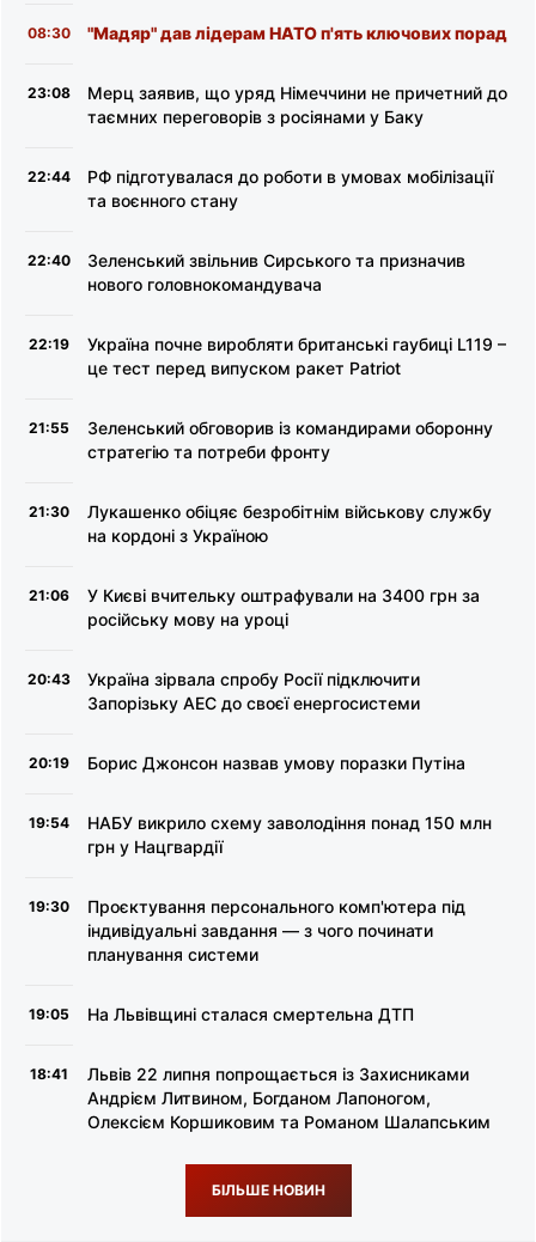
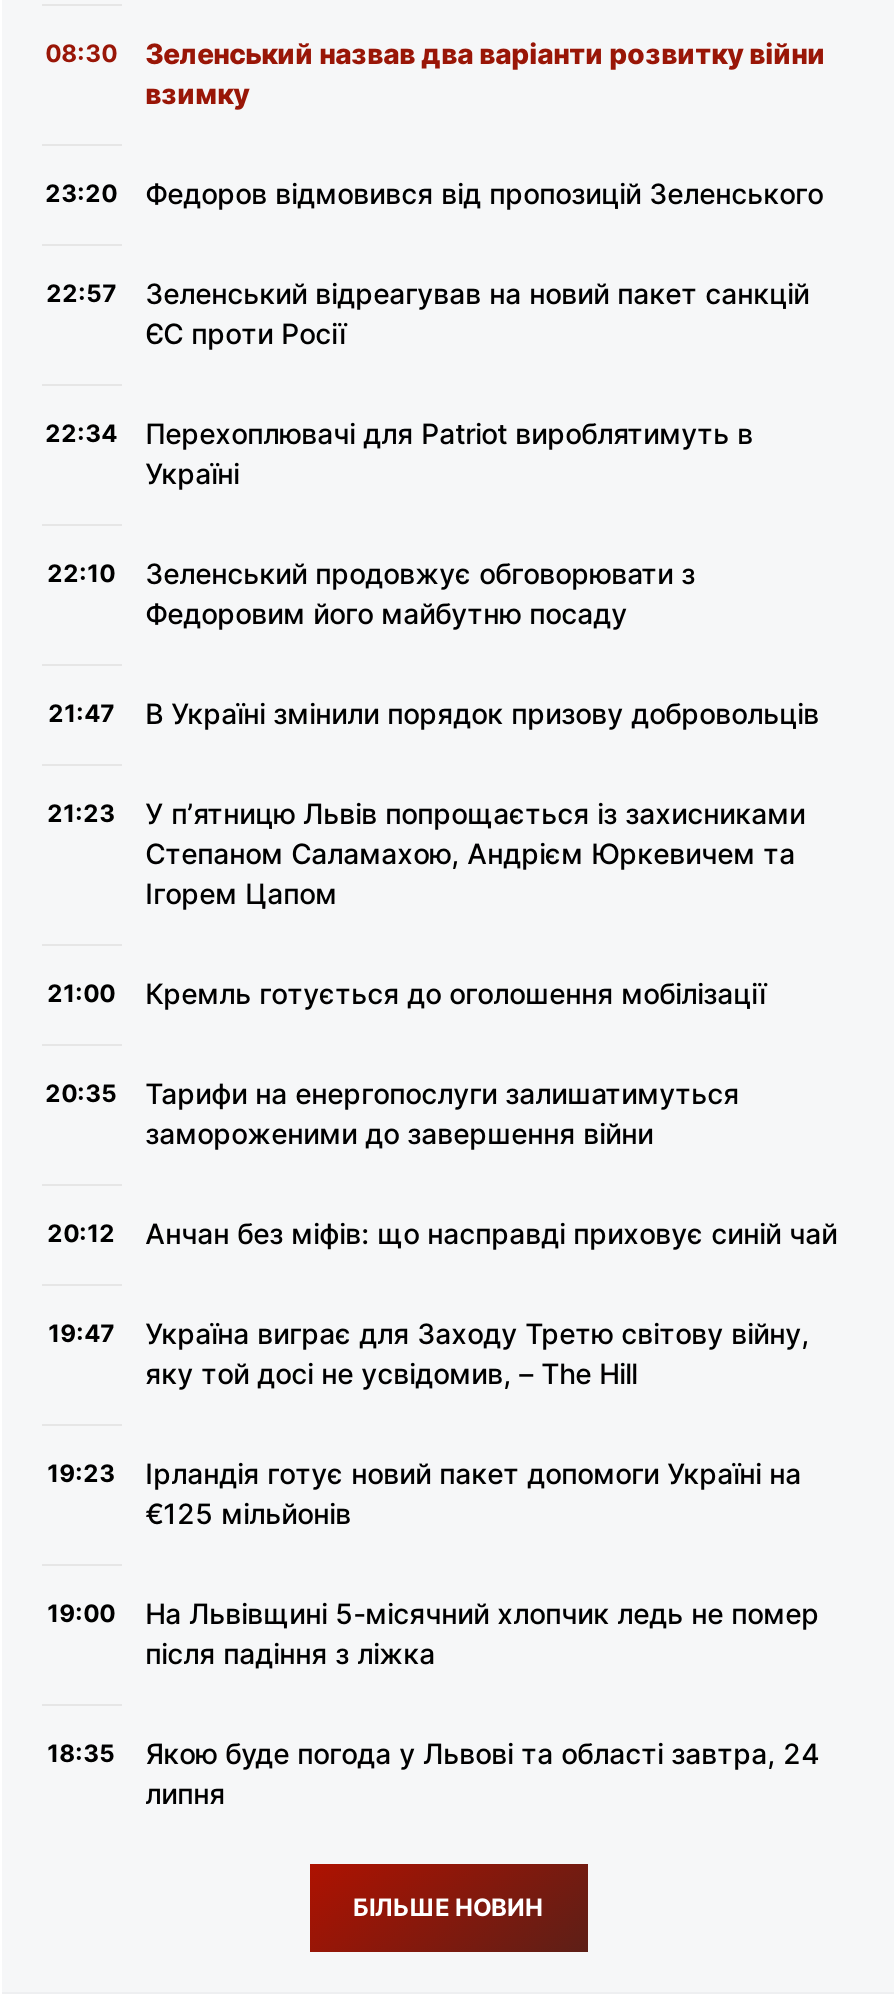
[87,23,507,44] "Мадяр" дав лідерам НАТО п'ять ключових порад -> [145,37,825,111] Зеленський назвав два варіанти розвитку війни | взимку
[27,83,507,127] 23:08 | Мерц заявив, що уряд Німеччини не причетний до | таємних переговорів з росіянами у Баку -> [45,177,823,211] 23:20 | Федоров відмовився від пропозицій Зеленського
[27,167,492,211] 22:44 | РФ підготувалася до роботи в умовах мобілізації | та воєнного стану -> [46,277,809,351] 22:57 | Зеленський відреагував на новий пакет санкцій | ЄС проти Росії
[27,251,465,295] 22:40 | Зеленський звільнив Сирського та призначив | нового головнокомандувача -> [45,417,753,491] 22:34 | Перехоплювачі для Patriot вироблятимуть в | Україні
[28,334,506,379] 22:19 | Україна почне виробляти британські гаубиці L119 – | це тест перед випуском ракет Patriot -> [47,557,695,631] 22:10 | Зеленський продовжує обговорювати з | Федоровим його майбутню посаду
[28,418,492,462] 21:55 | Зеленський обговорив із командирами оборонну | стратегію та потреби фронту -> [48,697,819,731] 21:47 | В Україні змінили порядок призову добровольців
[28,502,491,546] 21:30 | Лукашенко обіцяє безробітнім військову службу | на кордоні з Україною -> [47,797,805,911] 21:23 | У пʼятницю Львів попрощається із захисниками | Степаном Саламахою, Андрієм Юркевичем та | Ігорем Цапом
[28,586,479,630] 21:06 | У Києві вчительку оштрафували на 3400 грн за | російську мову на уроці -> [47,977,765,1011] 21:00 | Кремль готується до оголошення мобілізації
[27,669,419,714] 20:43 | Україна зірвала спробу Росії підключити | Запорізьку АЕС до своєї енергосистеми -> [45,1077,739,1151] 20:35 | Тарифи на енергопослуги залишатимуться | замороженими до завершення війни
[28,753,465,773] 20:19 | Борис Джонсон назвав умову поразки Путіна -> [47,1217,837,1251] 20:12 | Анчан без міфів: що насправді приховує синій чай
[28,813,491,857] 19:54 | НАБУ викрило схему заволодіння понад 150 млн | грн у Нацгвардії -> [48,1317,809,1391] 19:47 | Україна виграє для Заходу Третю світову війну, | яку той досі не усвідомив, – The Hill
[28,897,465,965] 19:30 | Проєктування персонального комп'ютера під | індивідуальні завдання — з чого починати | планування системи -> [47,1457,801,1531] 19:23 | Ірландія готує новий пакет допомоги Україні на | €125 мільйонів
[28,1004,413,1025] 19:05 | На Львівщині сталася смертельна ДТП -> [47,1597,819,1671] 19:00 | На Львівщині 5-місячний хлопчик ледь не помер | після падіння з ліжка
[29,1064,490,1132] 18:41 | Львів 22 липня попрощається із Захисниками | Андрієм Литвином, Богданом Лапоногом, | Олексієм Коршиковим та Романом Шалапським -> [47,1737,819,1811] 18:35 | Якою буде погода у Львові та області завтра, 24 | липня

